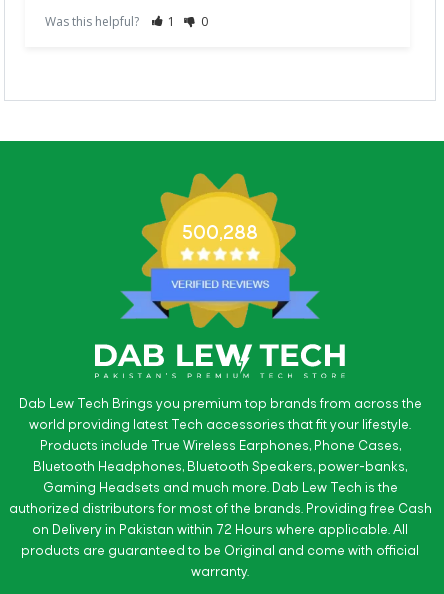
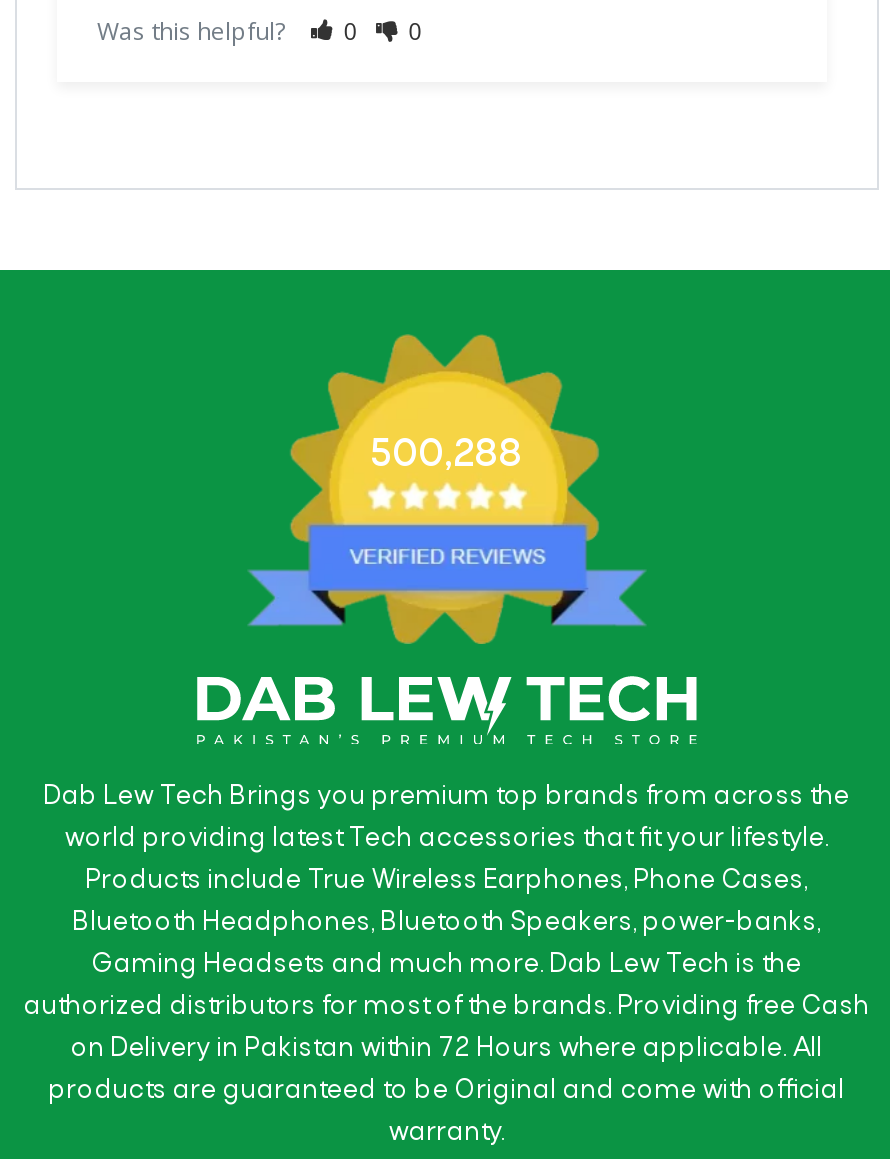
[45,13,208,30] Was this helpful? 1 0 -> [97,14,423,48] Was this helpful? 0 0

